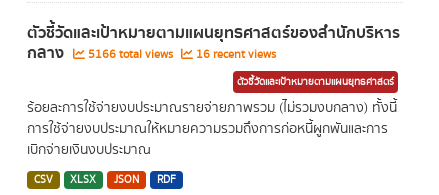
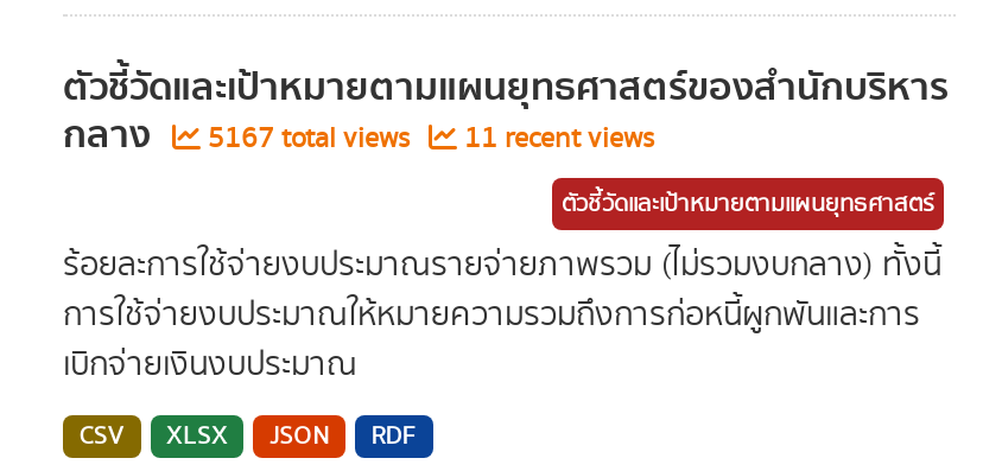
[85,46,176,63] 5166 total views -> [201,119,417,159] 5167 total views
[193,46,276,63] 16 recent views -> [457,119,654,159] 11 recent views

